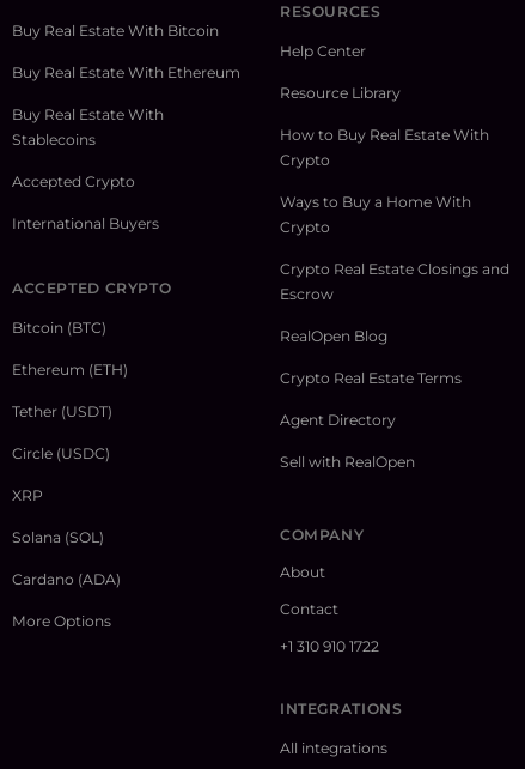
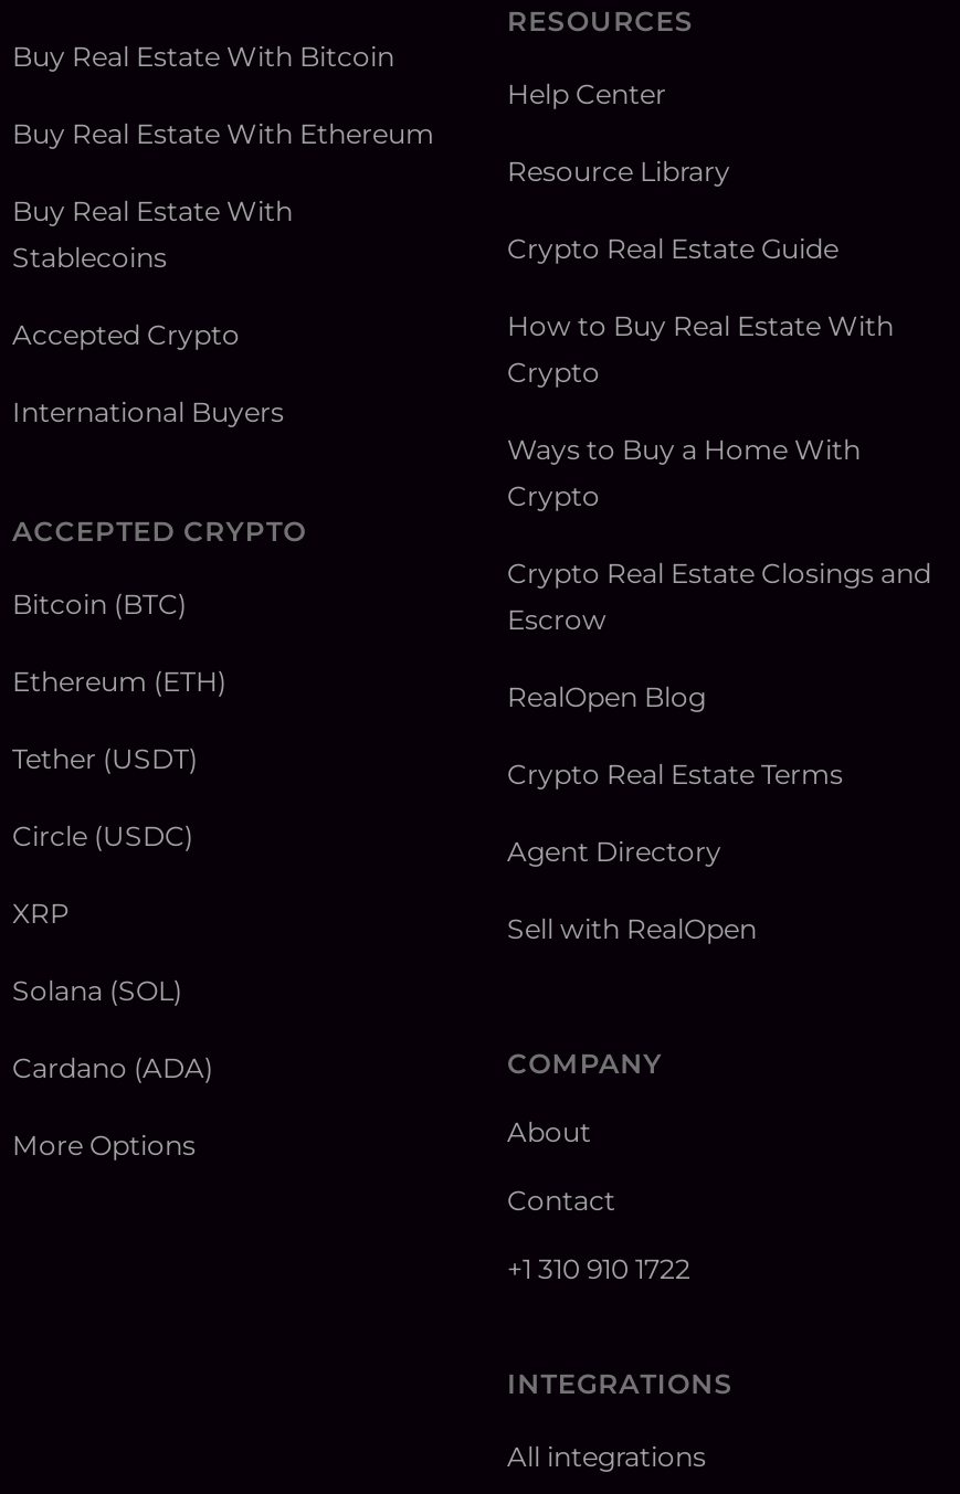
none -> [507,233,838,266] Crypto Real Estate Guide

